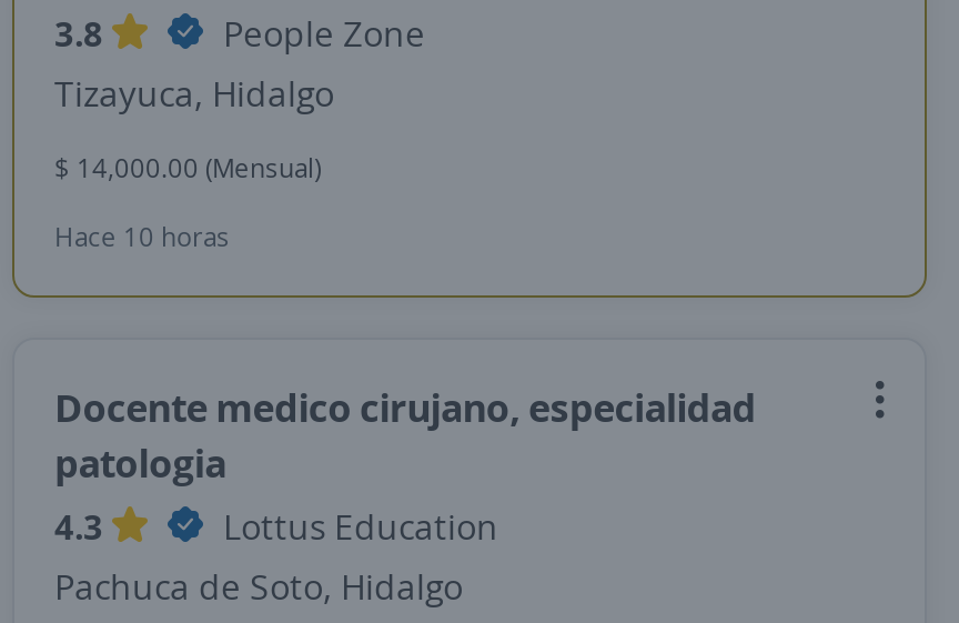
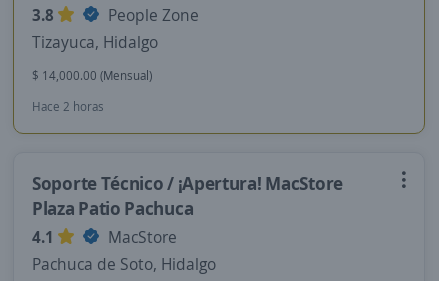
[54,218,230,255] Hace 10 horas -> [32,98,104,115] Hace 2 horas
[54,380,756,551] Docente medico cirujano, especialidad | patologia | 4.3 | Lottus Education -> [32,171,343,248] Soporte Técnico / ¡Apertura! MacStore | Plaza Patio Pachuca | 4.1 | MacStore

